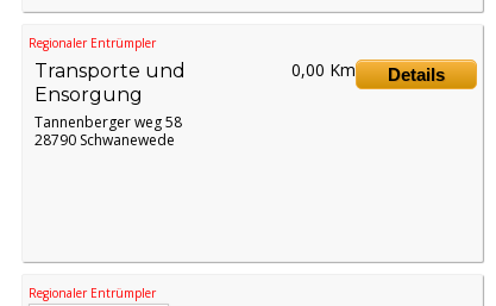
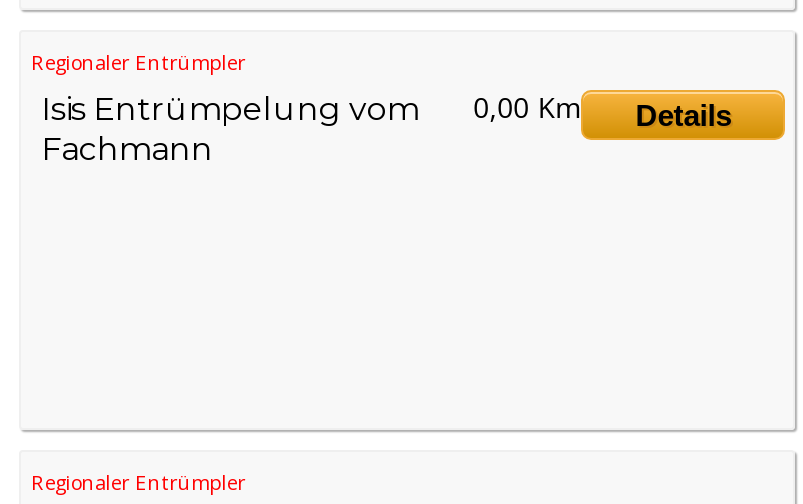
[34,60,186,150] Transporte und | Ensorgung | Tannenberger weg 58 | 28790 Schwanewede -> [41,90,419,168] Isis Entrümpelung vom | Fachmann

